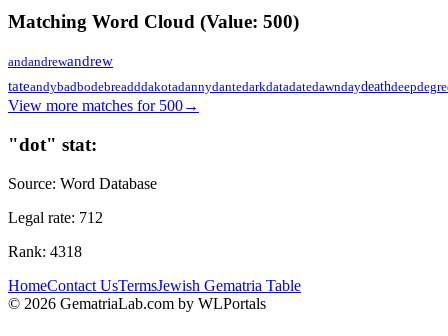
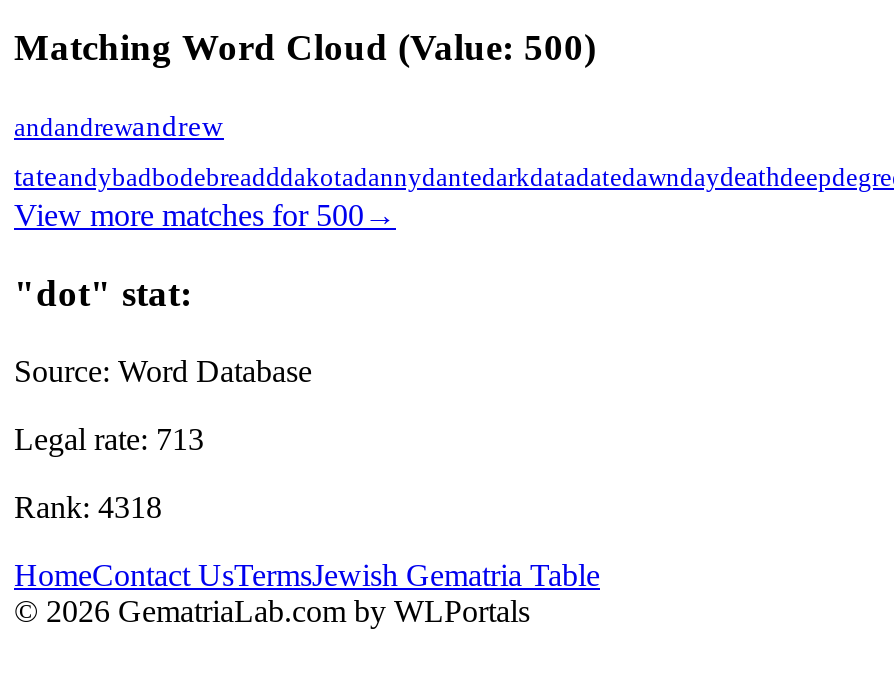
[8,208,103,225] Legal rate: 712 -> [14,421,204,455] Legal rate: 713

